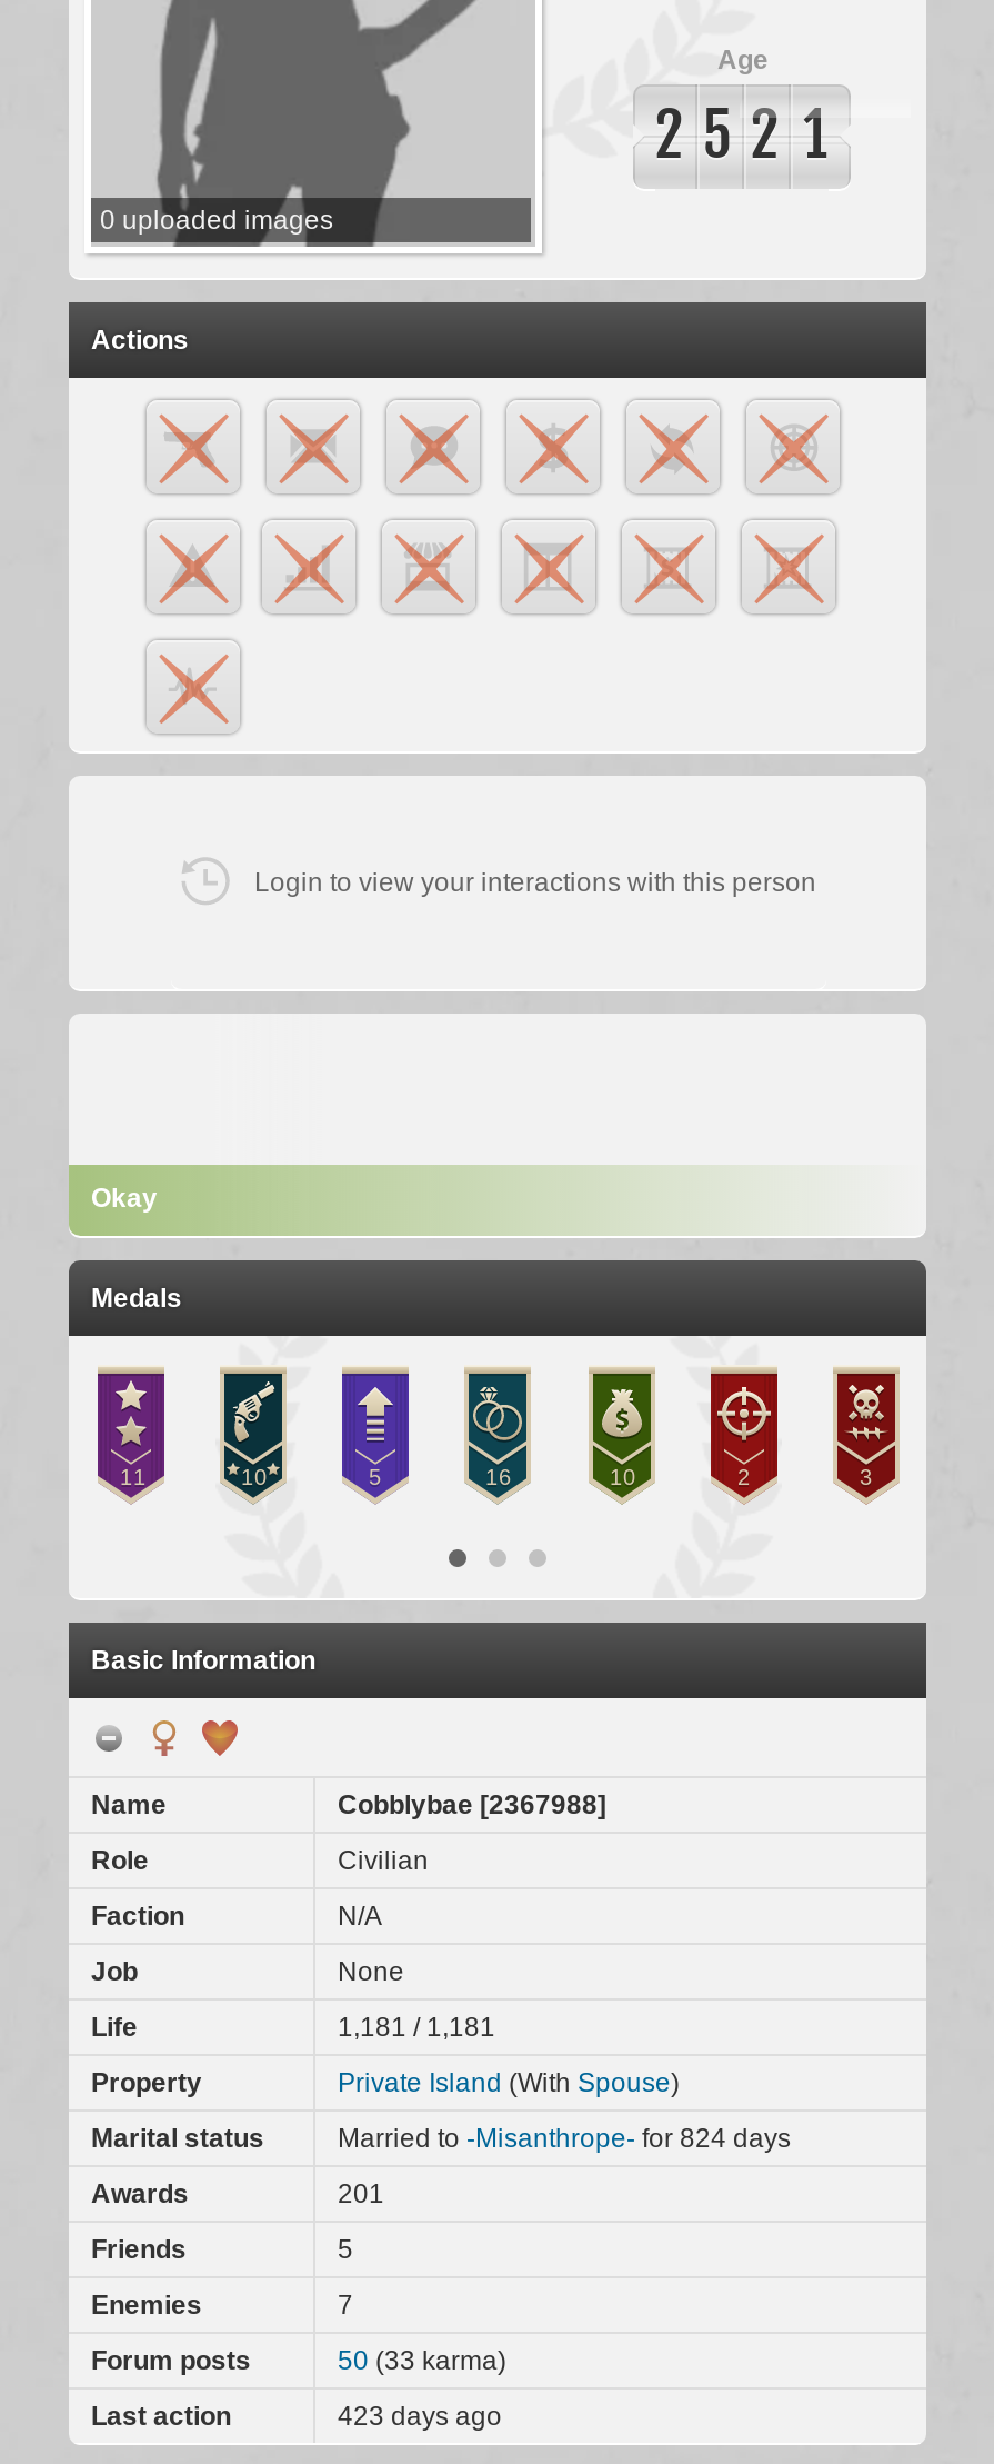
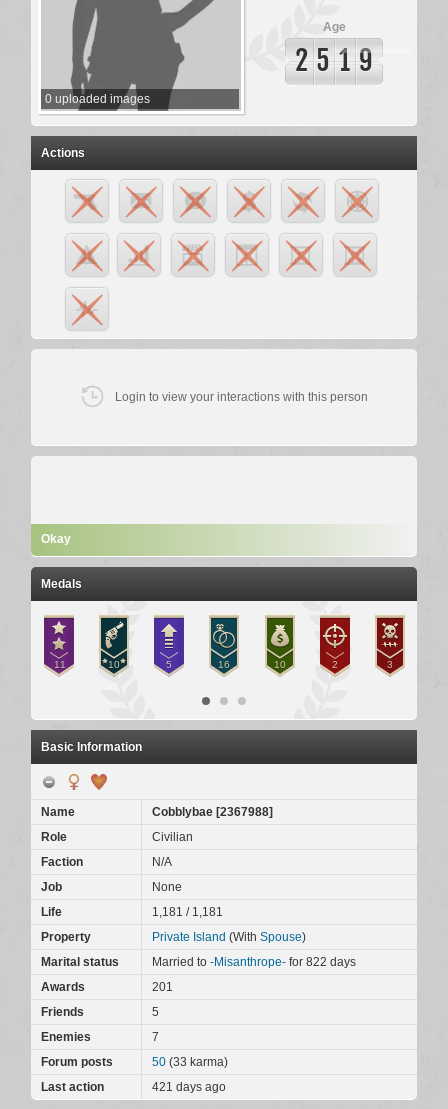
[654,98,827,173] 2 5 2 1 -> [294,44,372,78] 2 5 1 9
[338,2123,791,2154] Married to -Misanthrope- for 824 days -> [152,955,356,969] Married to -Misanthrope- for 822 days
[338,2401,502,2432] 423 days ago -> [152,1080,226,1094] 421 days ago

